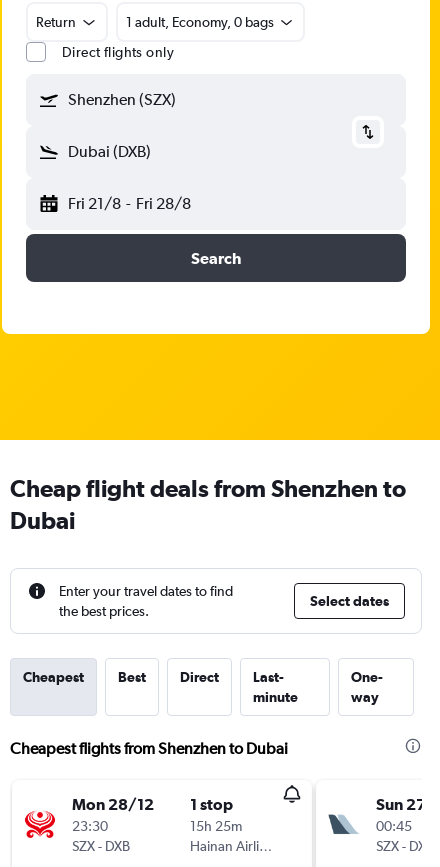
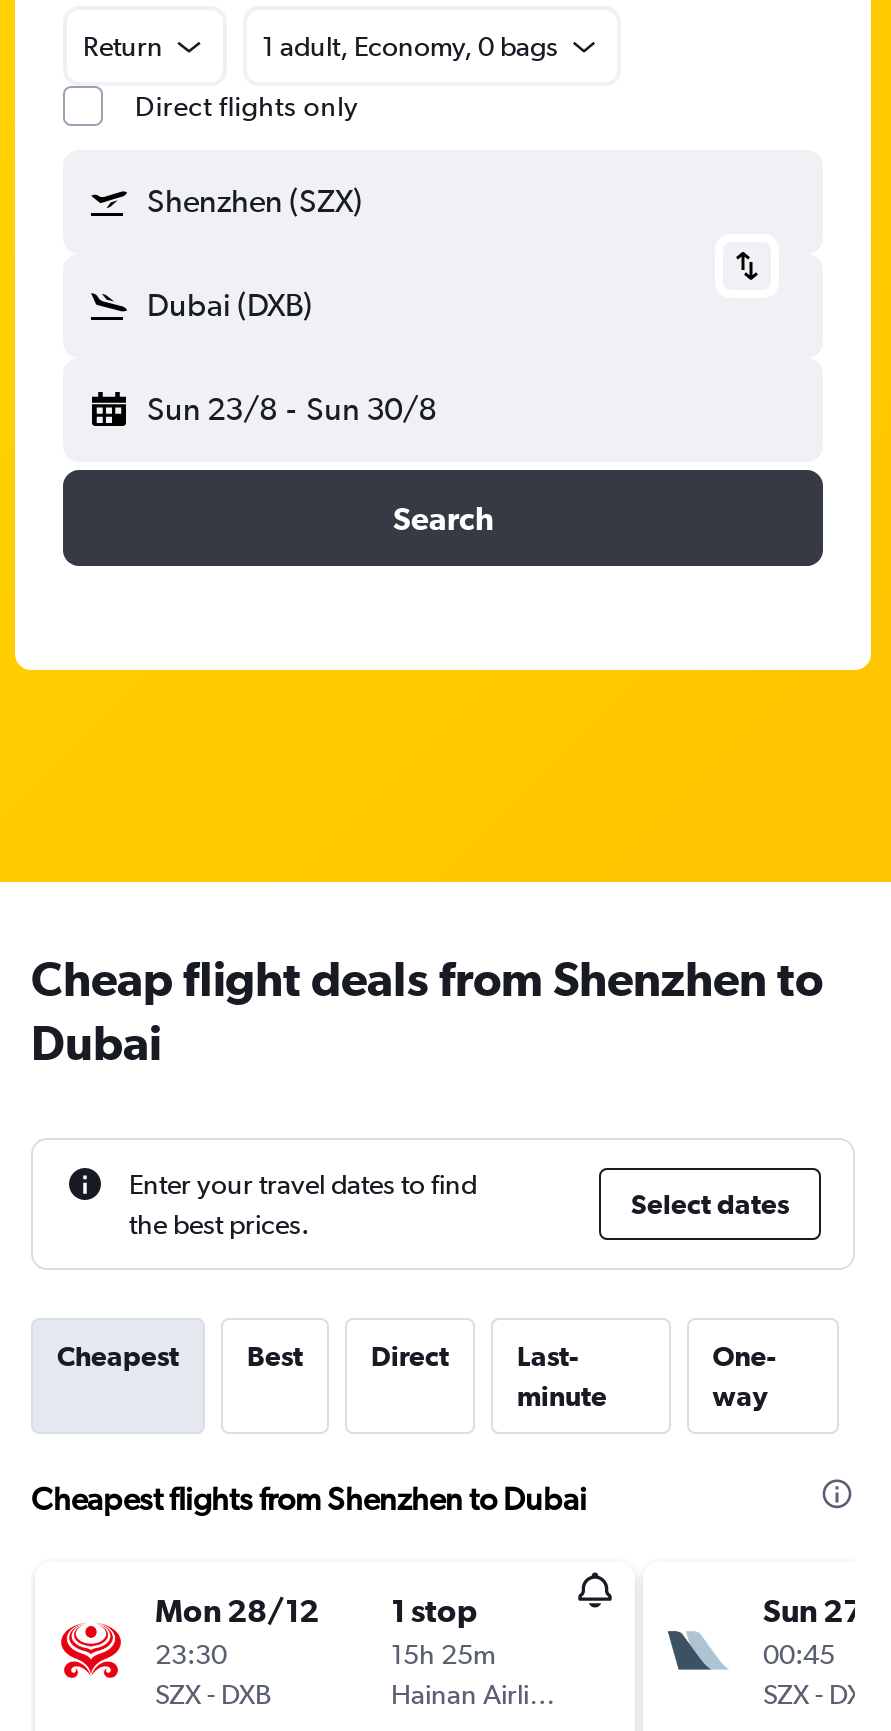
[68,194,191,213] Fri 21/8 - Fri 28/8 -> [147,390,436,428] Sun 23/8 - Sun 30/8

